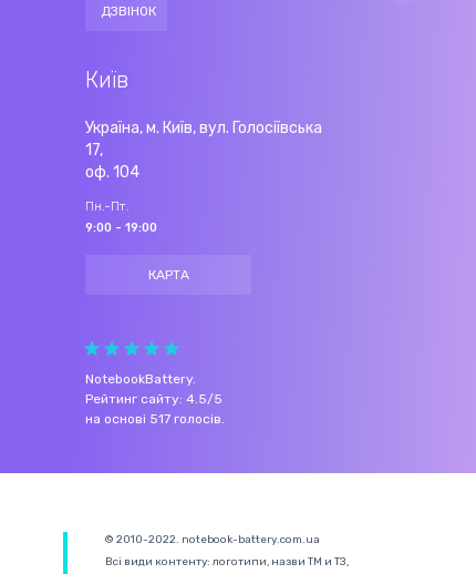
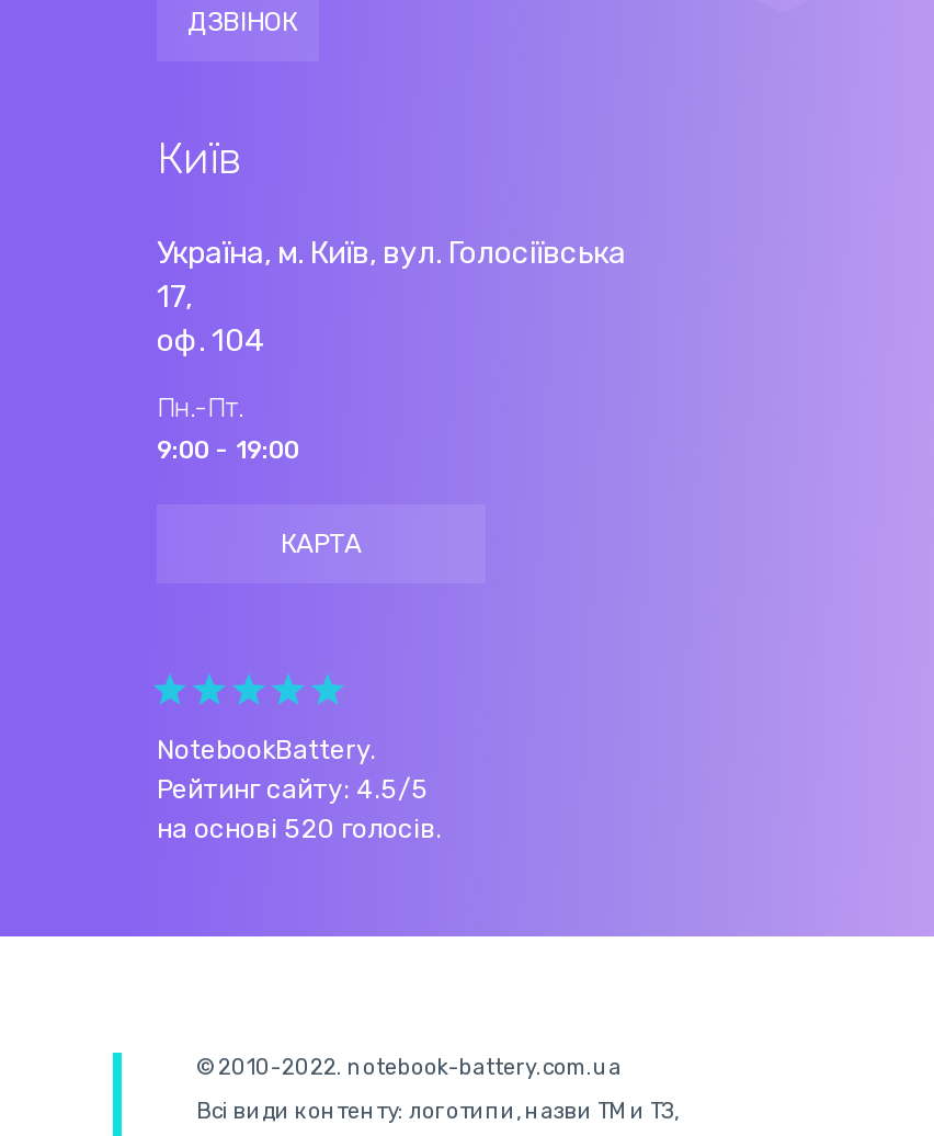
[85,411,225,427] на основі 517 голосів. -> [157,814,442,845] на основі 520 голосів.

